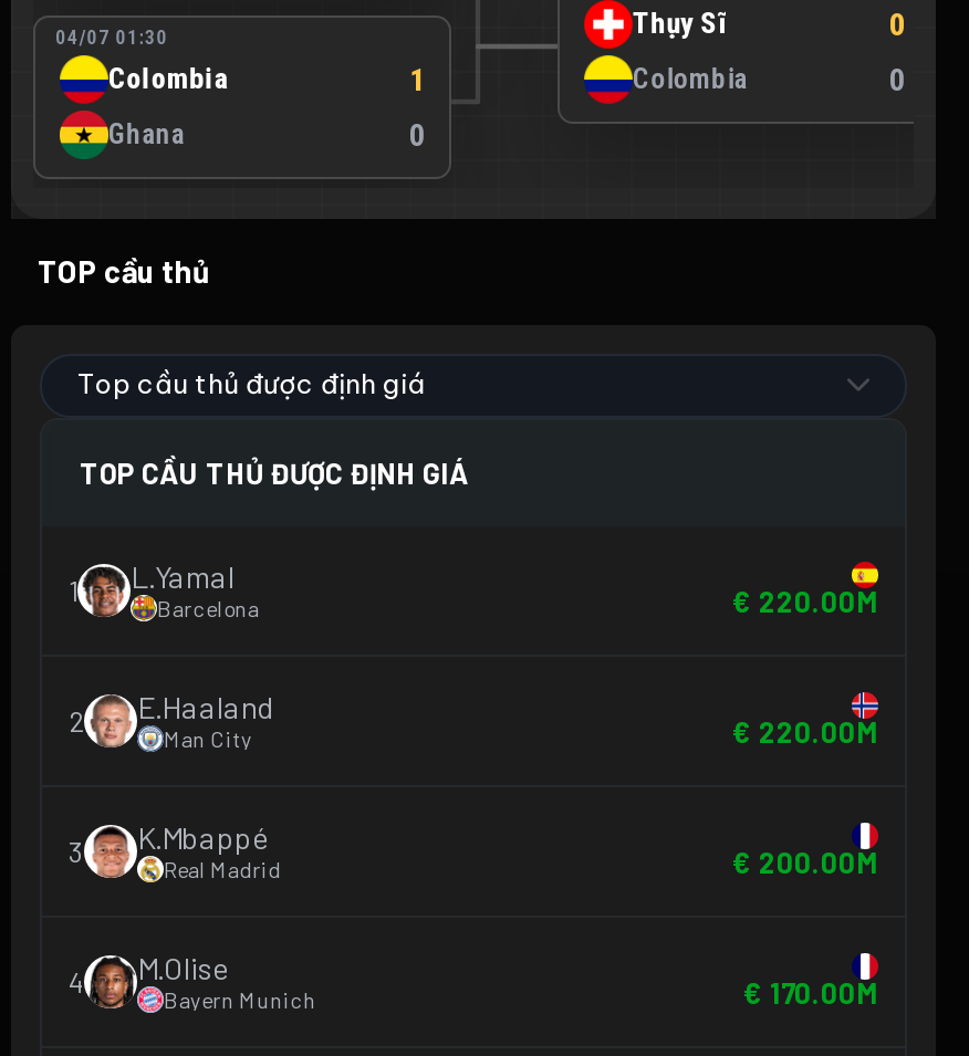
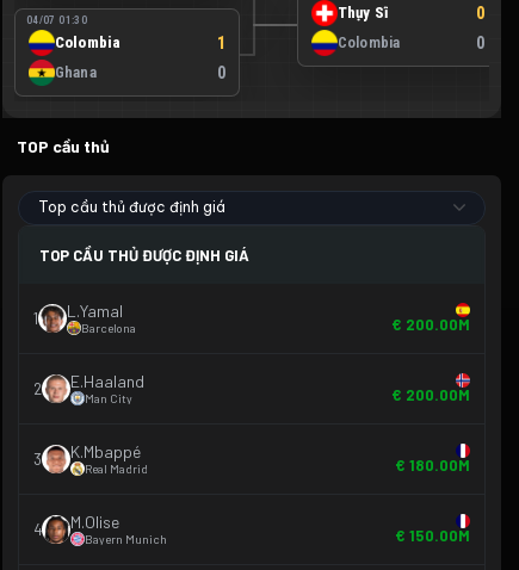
[732,585,878,620] € 220.00M -> [391,315,470,334] € 200.00M
[732,715,878,751] € 220.00M -> [391,386,470,405] € 200.00M
[732,846,878,881] € 200.00M -> [395,456,470,475] € 180.00M
[743,976,878,1012] € 170.00M -> [395,526,470,545] € 150.00M

